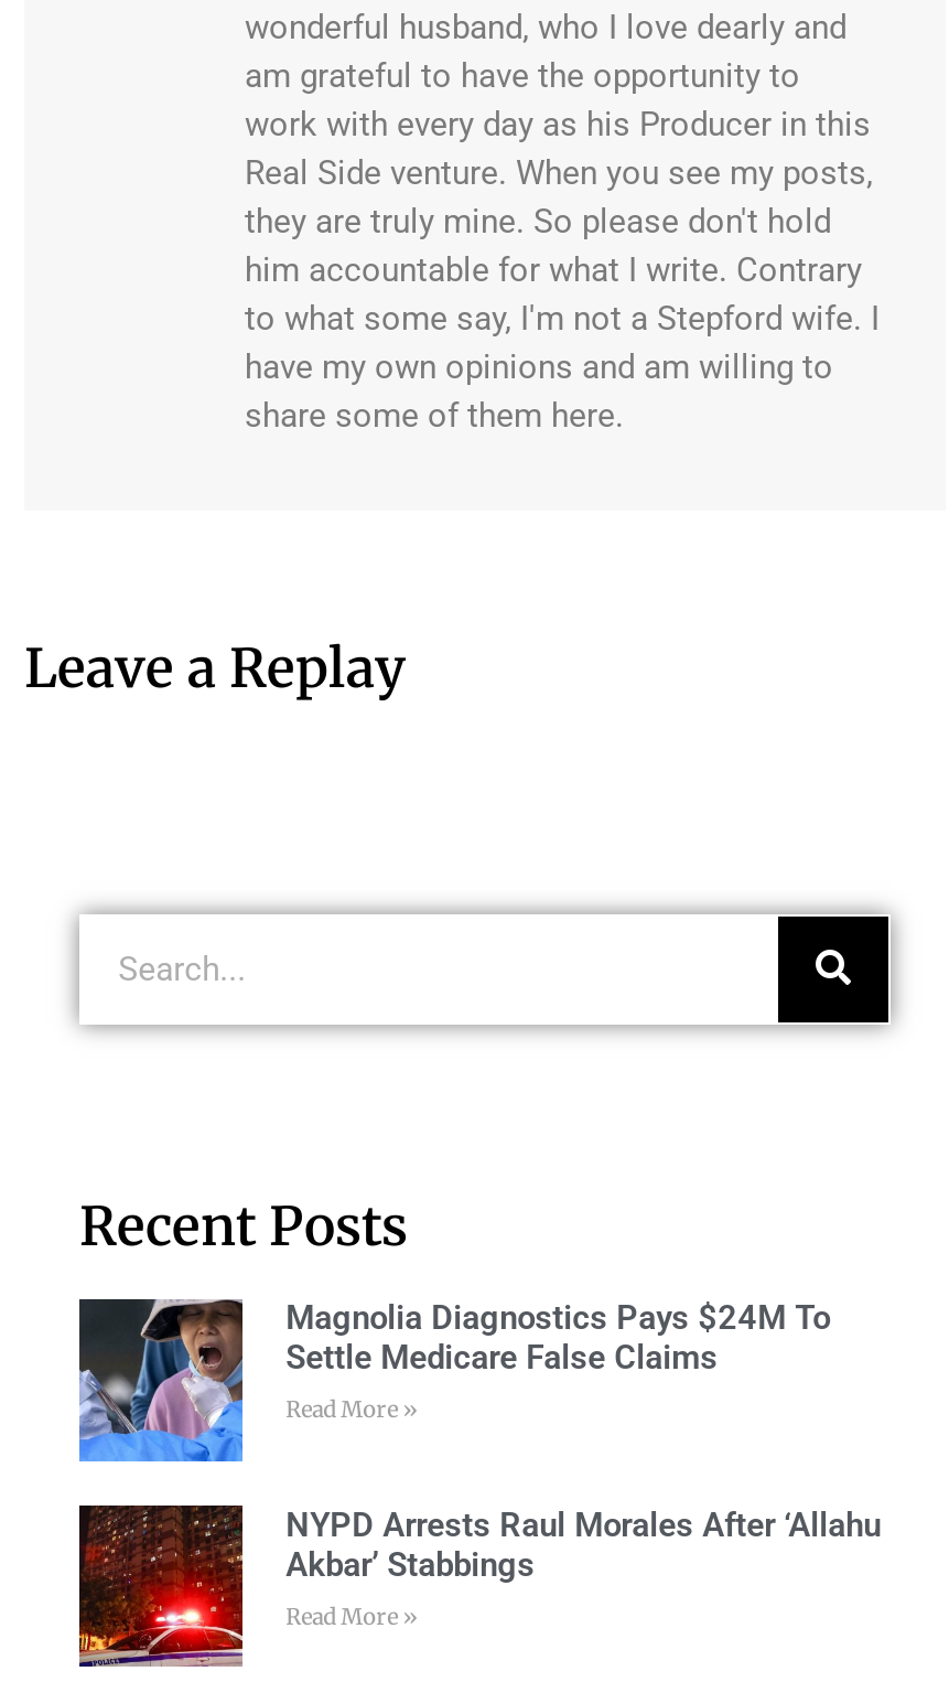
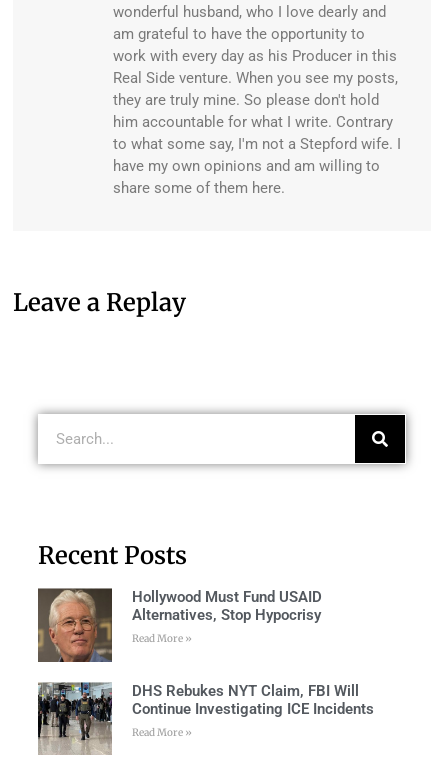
[77,1297,830,1463] [image] | Magnolia Diagnostics Pays $24M To | Settle Medicare False Claims -> [37,588,322,663] [image] | Hollywood Must Fund USAID | Alternatives, Stop Hypocrisy
[79,1504,881,1668] [image] | NYPD Arrests Raul Morales After ‘Allahu | Akbar’ Stabbings -> [38,682,374,755] [image] | DHS Rebukes NYT Claim, FBI Will | Continue Investigating ICE Incidents

